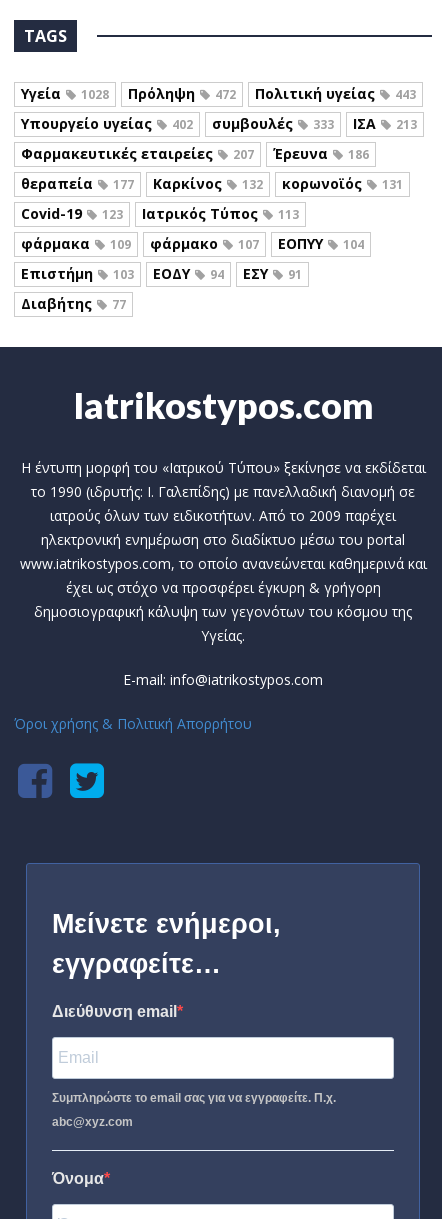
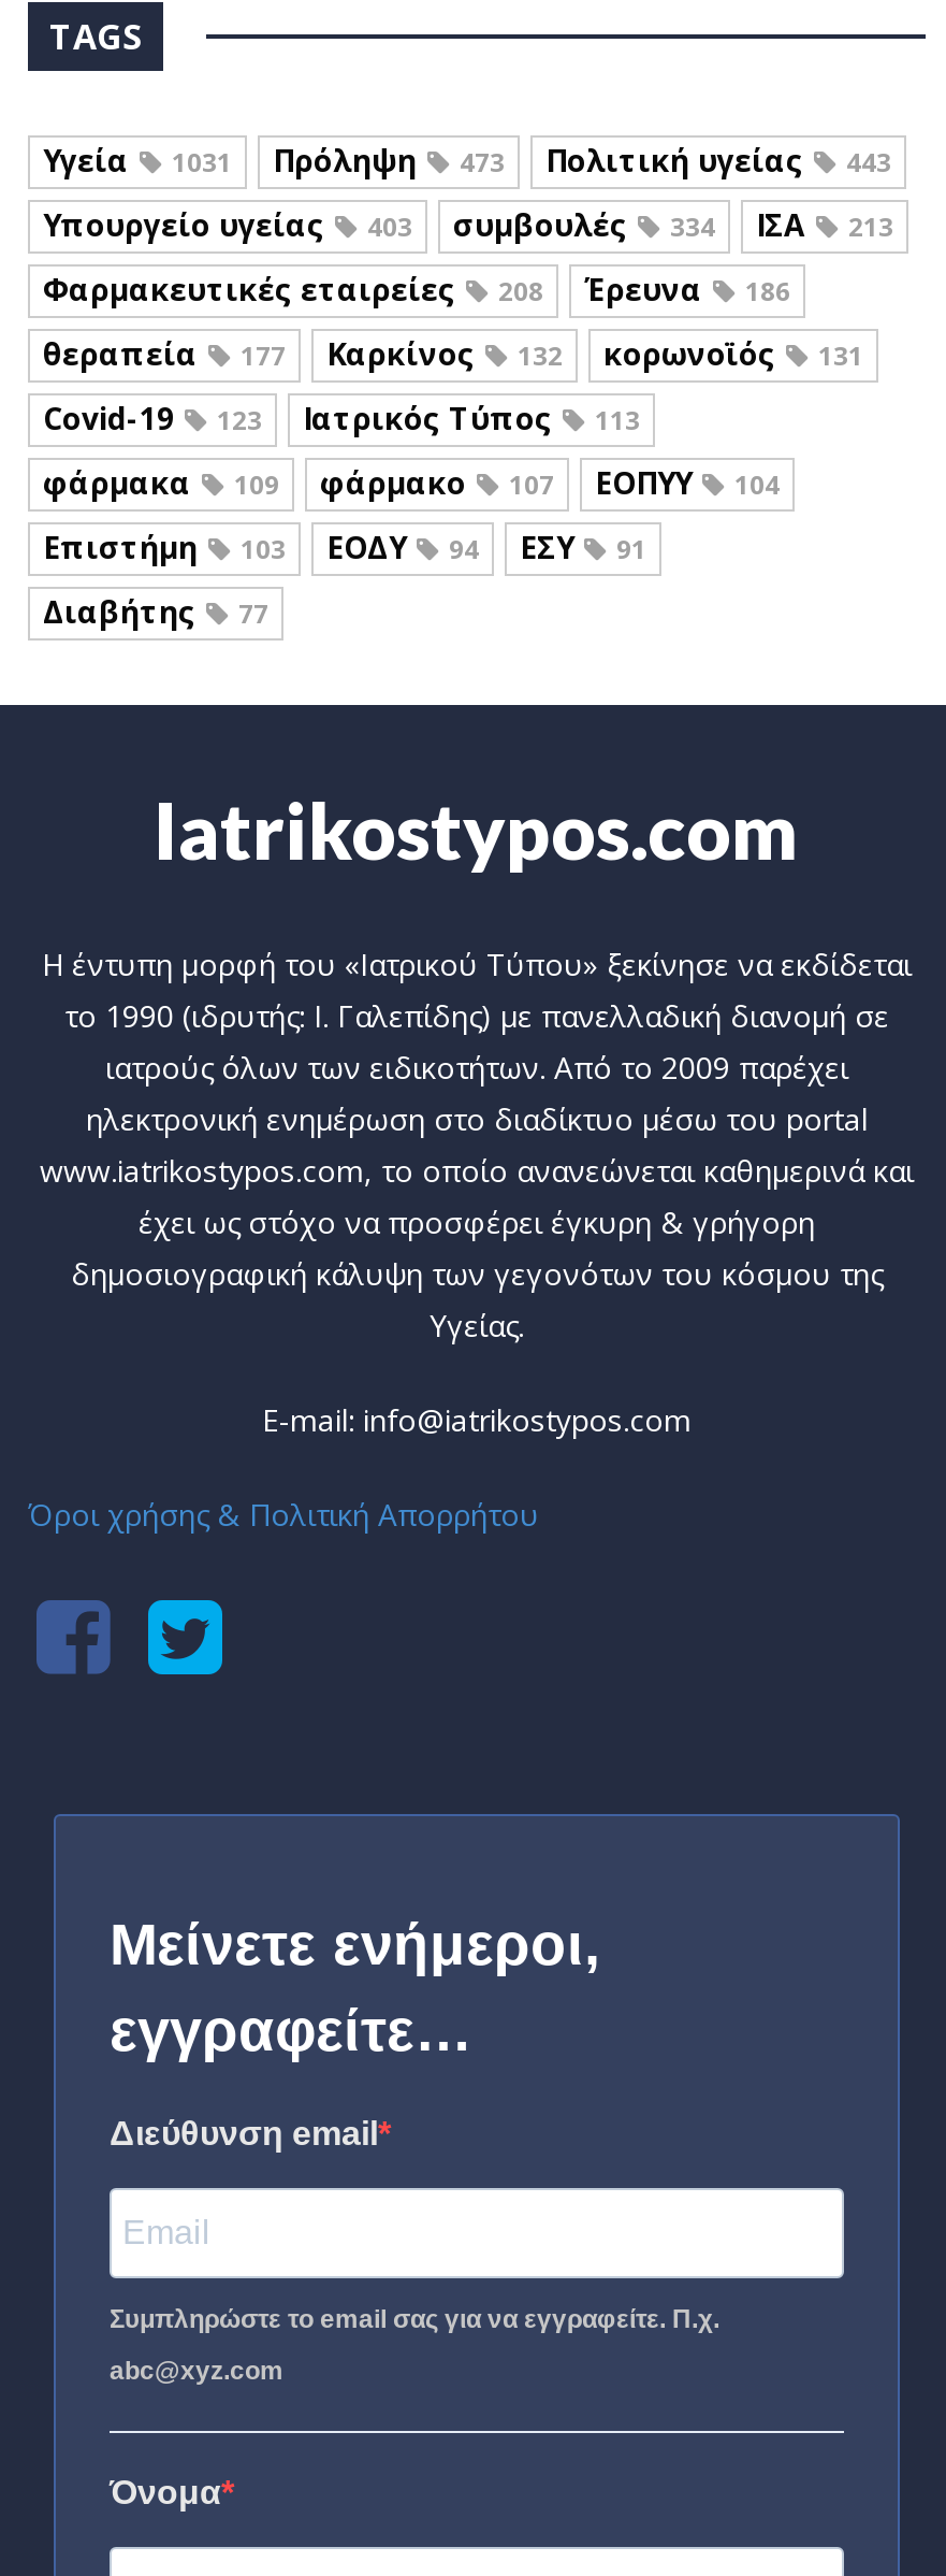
[81,86,109,103] 1028 -> [172,144,232,181] 1031
[215,86,236,103] 472 -> [460,144,505,181] 473
[172,116,193,133] 402 -> [367,208,412,245] 403
[313,116,334,133] 333 -> [670,208,715,245] 334
[21,144,369,163] Φαρμακευτικές εταιρείες 207 Έρευνα 186 -> [43,269,790,310] Φαρμακευτικές εταιρείες 208 Έρευνα 186

